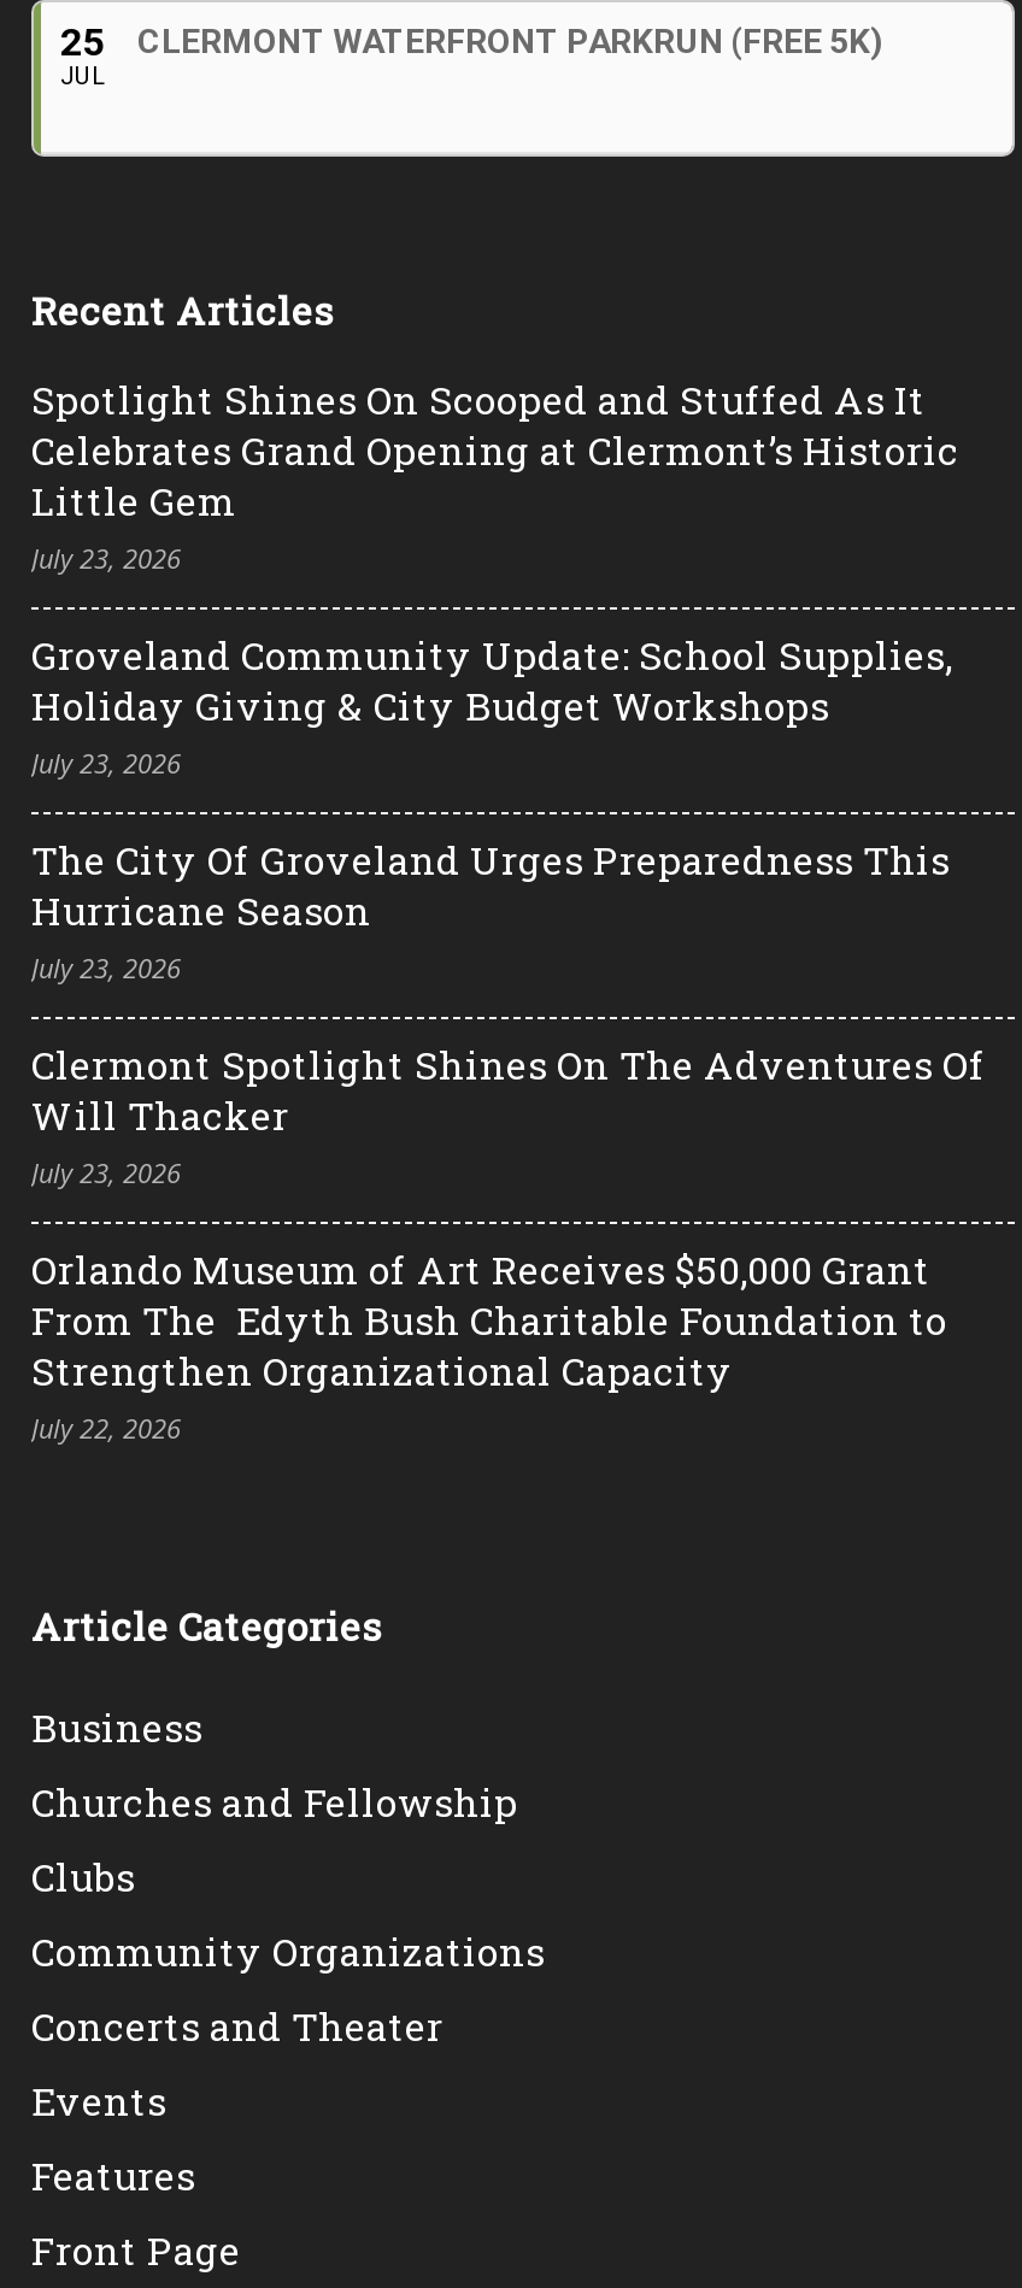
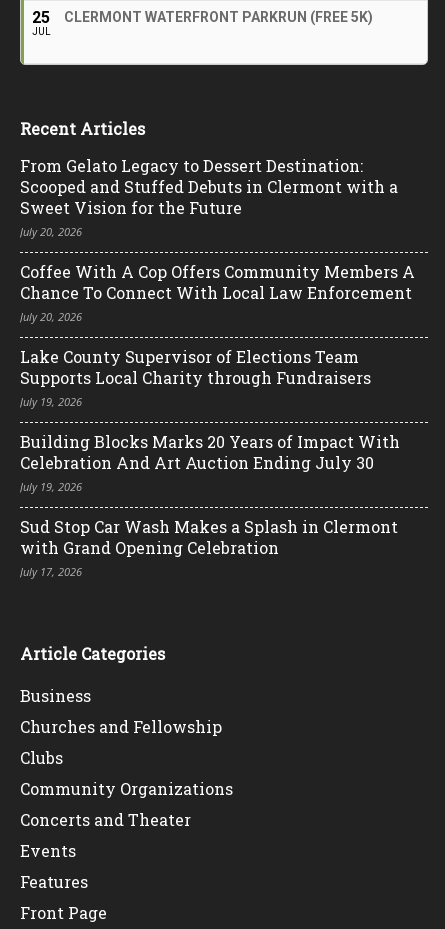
[31,373,959,575] Spotlight Shines On Scooped and Stuffed As It | Celebrates Grand Opening at Clermont’s Historic | Little Gem | July 23, 2026 -> [20,155,398,239] From Gelato Legacy to Dessert Destination: | Scooped and Stuffed Debuts in Clermont with a | Sweet Vision for the Future | July 20, 2026
[31,628,952,780] Groveland Community Update: School Supplies, | Holiday Giving & City Budget Workshops | July 23, 2026 -> [20,261,415,324] Coffee With A Cop Offers Community Members A | Chance To Connect With Local Law Enforcement | July 20, 2026
[31,833,950,985] The City Of Groveland Urges Preparedness This | Hurricane Season | July 23, 2026 -> [20,346,371,409] Lake County Supervisor of Elections Team | Supports Local Charity through Fundraisers | July 19, 2026
[31,1038,986,1190] Clermont Spotlight Shines On The Adventures Of | Will Thacker | July 23, 2026 -> [20,431,400,494] Building Blocks Marks 20 Years of Impact With | Celebration And Art Auction Ending July 30 | July 19, 2026
[31,1243,947,1445] Orlando Museum of Art Receives $50,000 Grant | From The Edyth Bush Charitable Foundation to | Strengthen Organizational Capacity | July 22, 2026 -> [20,516,398,579] Sud Stop Car Wash Makes a Splash in Clermont | with Grand Opening Celebration | July 17, 2026

